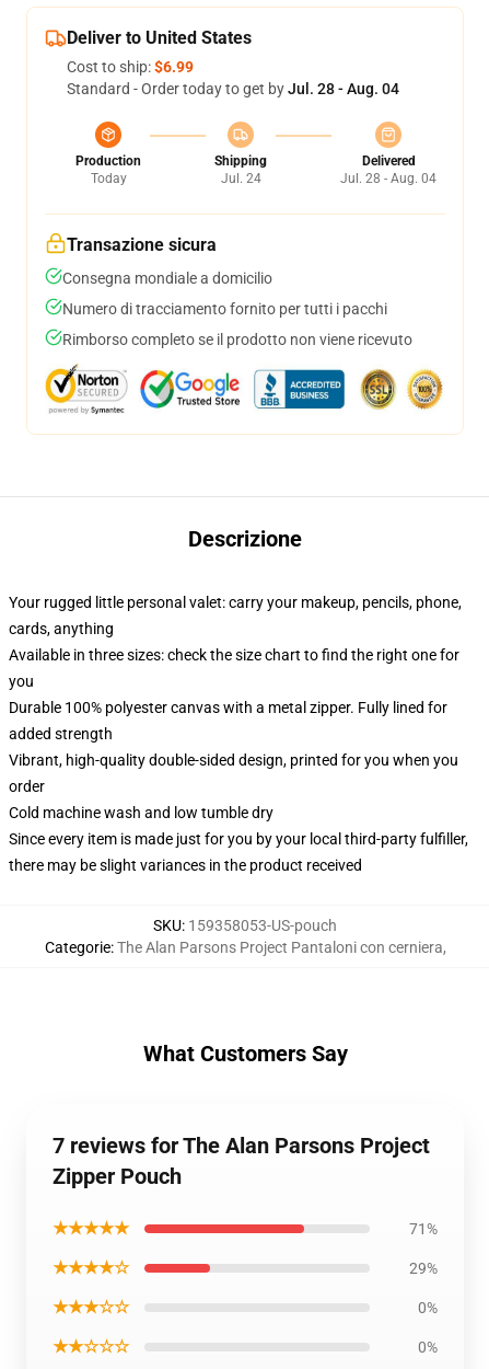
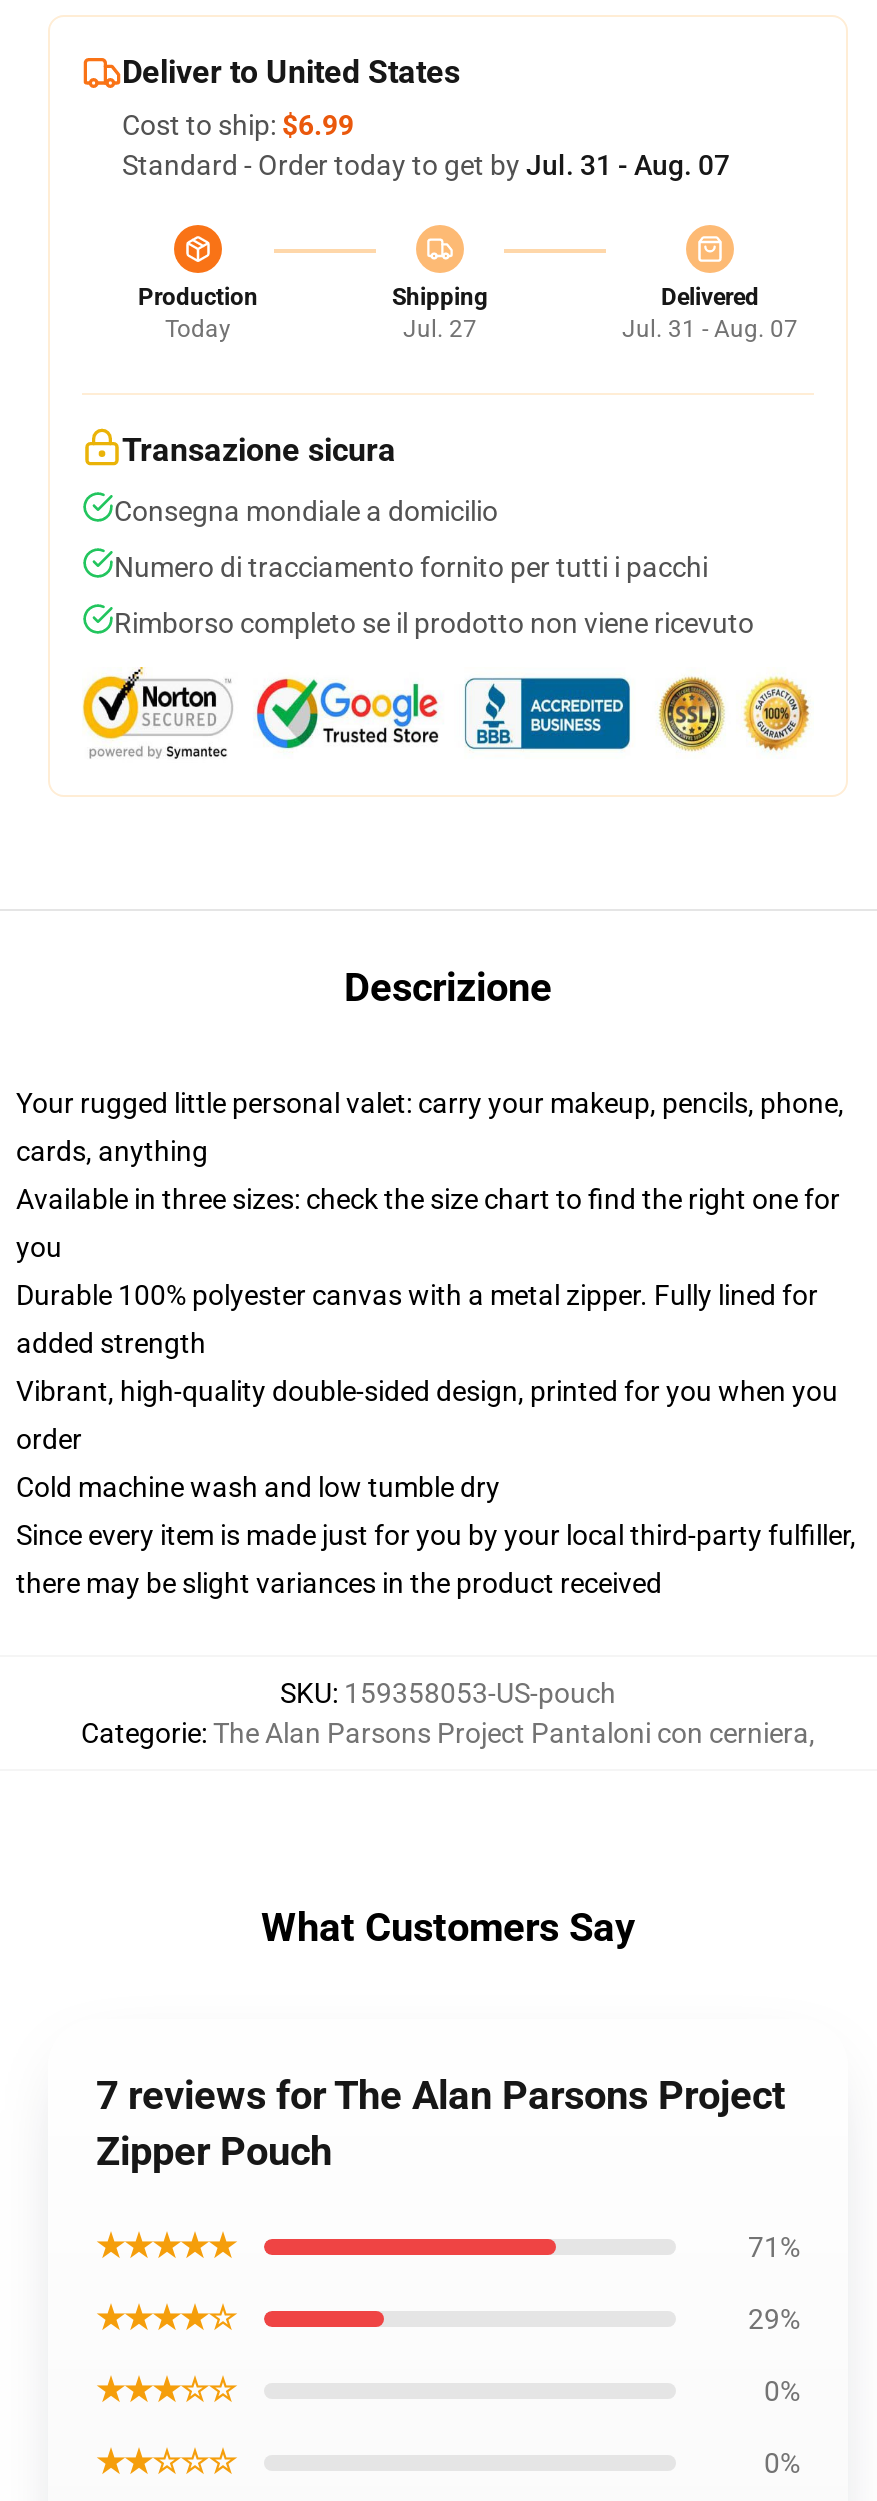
[67,80,399,97] Standard - Order today to get by Jul. 28 - Aug. 04 -> [122,149,730,181] Standard - Order today to get by Jul. 31 - Aug. 07
[220,171,261,186] Jul. 24 -> [403,315,477,343] Jul. 27
[340,171,436,186] Jul. 28 - Aug. 04 -> [622,315,798,343] Jul. 31 - Aug. 07

